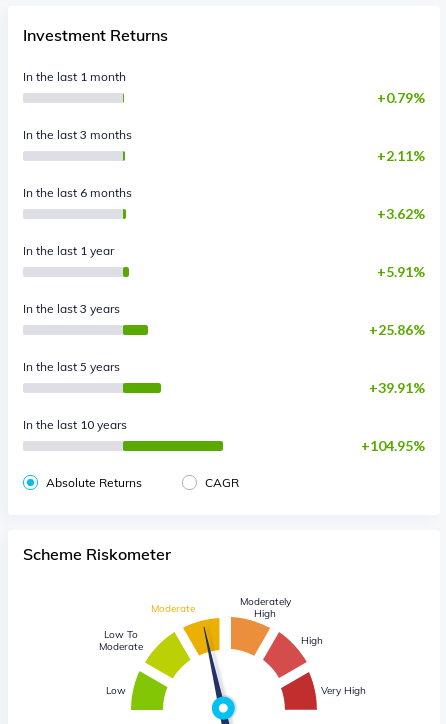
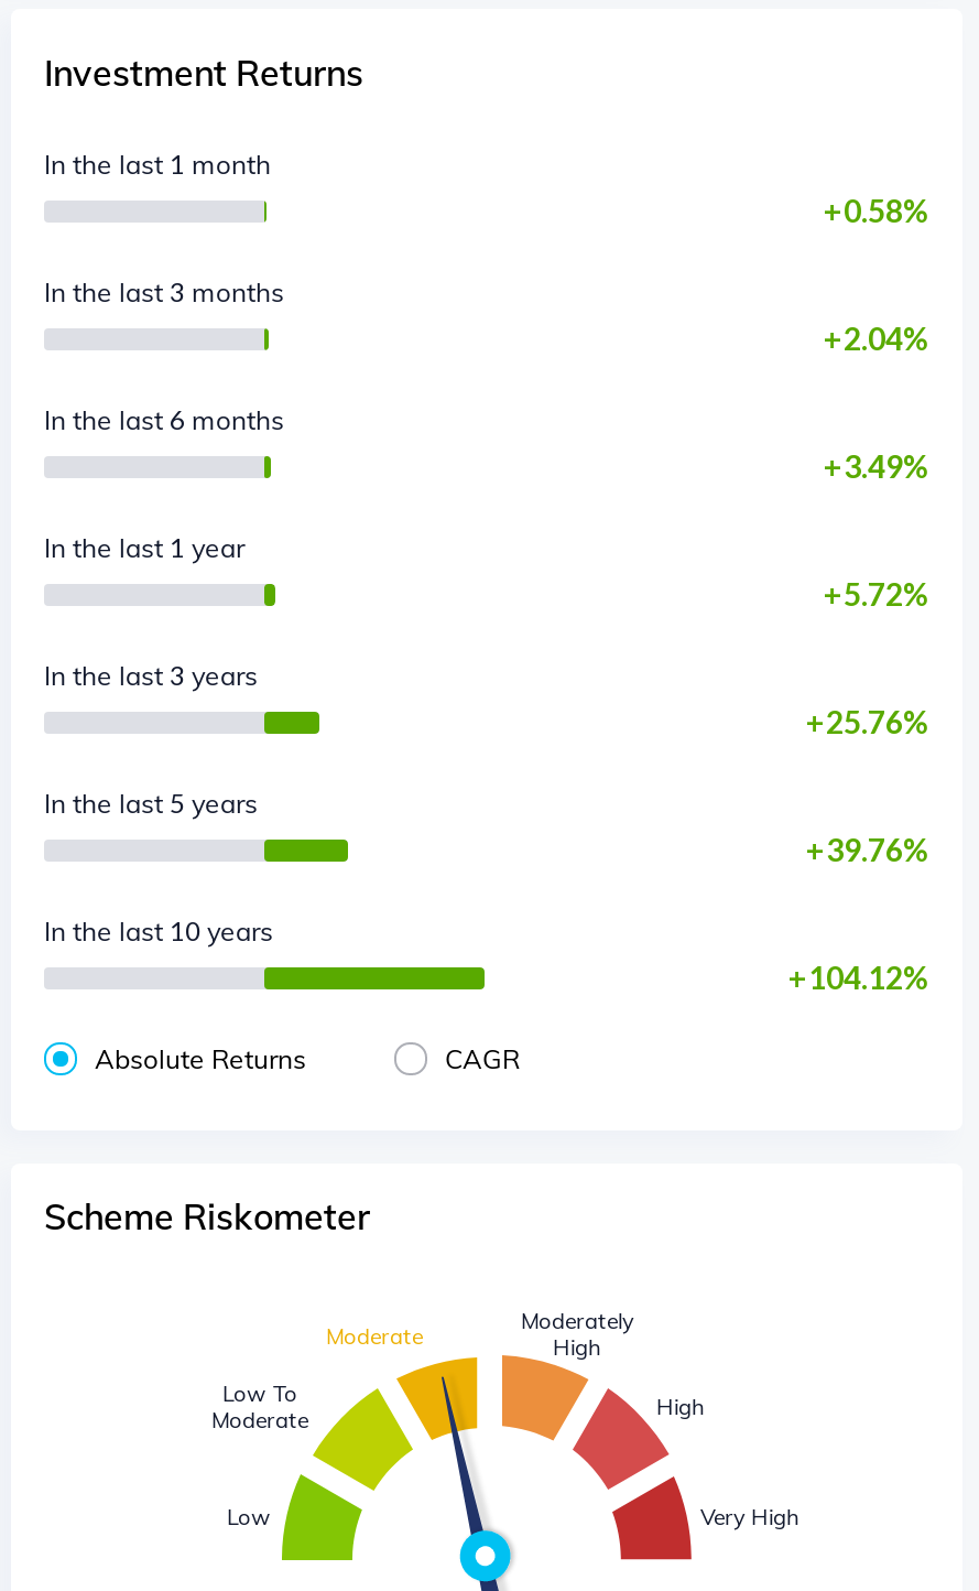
[386,89,425,107] 0.79% -> [844,192,929,231] 0.58%
[386,147,425,165] 2.11% -> [844,320,929,359] 2.04%
[386,205,425,223] 3.62% -> [844,447,929,487] 3.49%
[386,263,425,281] 5.91% -> [844,575,929,615] 5.72%
[378,321,425,339] 25.86% -> [826,703,929,743] 25.76%
[378,379,425,397] 39.91% -> [826,831,929,870] 39.76%
[370,437,425,455] 104.95% -> [808,959,929,998] 104.12%

